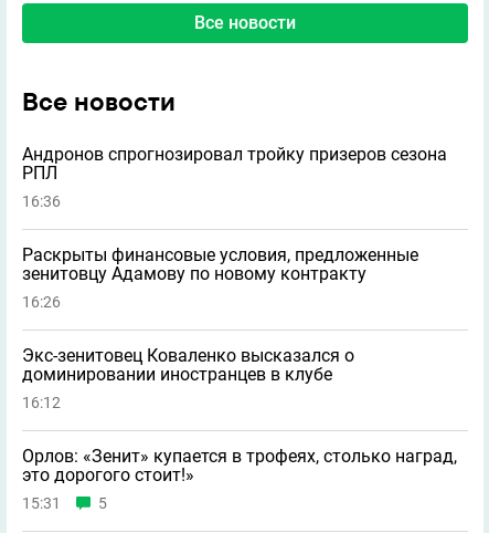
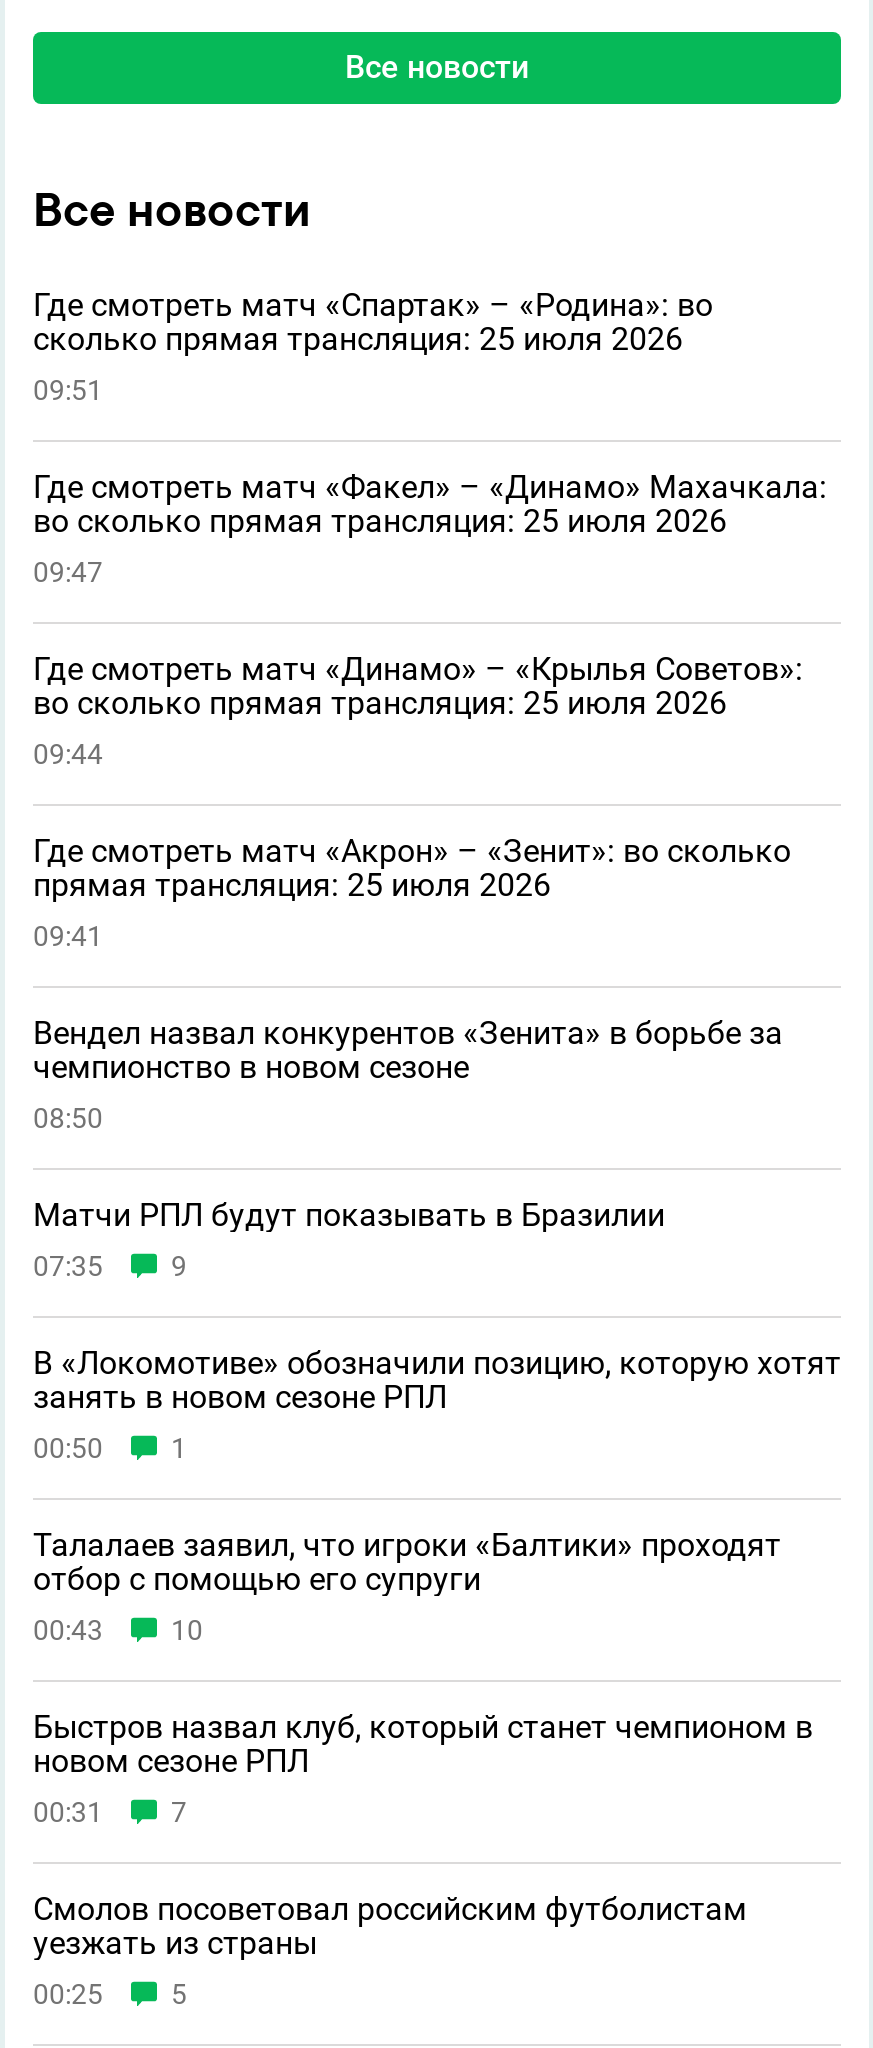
[22,144,457,512] Андронов спрогнозировал тройку призеров сезона | РПЛ | 16:36 | Раскрыты финансовые условия, предложенные | зенитовцу Адамову по новому контракту | 16:26 | Экс-зенитовец Коваленко высказался о | доминировании иностранцев в клубе | 16:12 | Орлов: «Зенит» купается в трофеях, столько наград, | это дорогого стоит!» | 15:31 -> [33,286,841,2010] Где смотреть матч «Спартак» – «Родина»: во | сколько прямая трансляция: 25 июля 2026 | 09:51 | Где смотреть матч «Факел» – «Динамо» Махачкала: | во сколько прямая трансляция: 25 июля 2026 | 09:47 | Где смотреть матч «Динамо» – «Крылья Советов»: | во сколько прямая трансляция: 25 июля 2026 | 09:44 | Где смотреть матч «Акрон» – «Зенит»: во сколько | прямая трансляция: 25 июля 2026 | 09:41 | Вендел назвал конкурентов «Зенита» в борьбе за | чемпионство в новом сезоне | 08:50 | Матчи РПЛ будут показывать в Бразилии | 07:35 | 9 | В «Локомотиве» обозначили позицию, которую хотят | занять в новом сезоне РПЛ | 00:50 | 1 | Талалаев заявил, что игроки «Балтики» проходят | отбор с помощью его супруги | 00:43 | 10 | Быстров назвал клуб, который станет чемпионом в | новом сезоне РПЛ | 00:31 | 7 | Смолов посоветовал российским футболистам | уезжать из страны | 00:25

